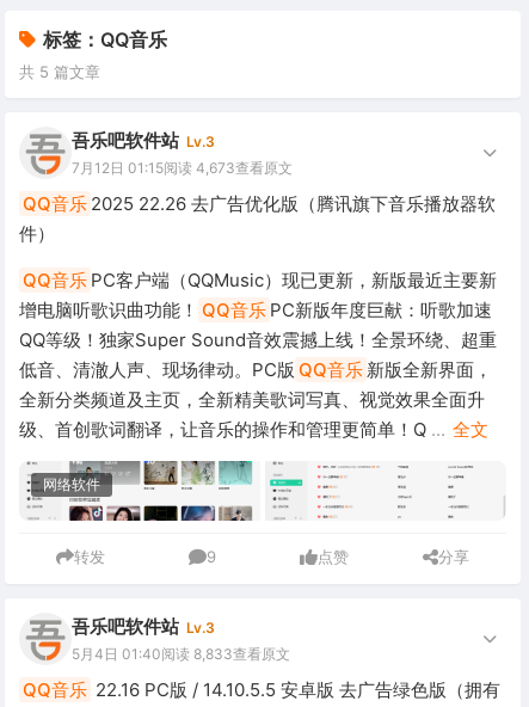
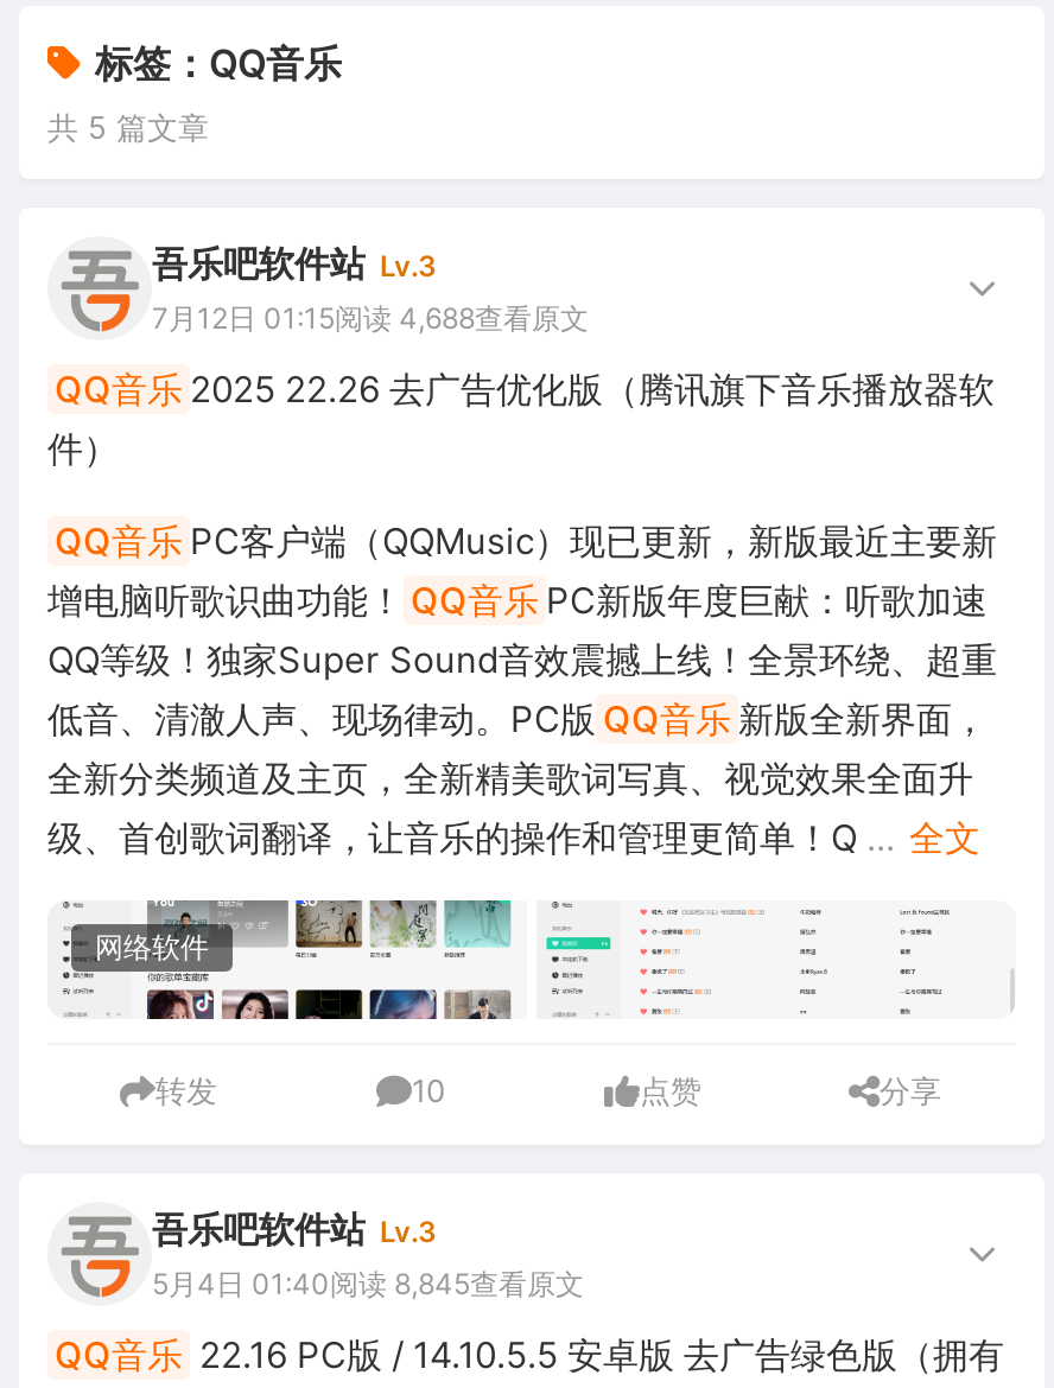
[72,159,293,177] 7月12日 01:15阅读 4,673查看原文 -> [152,300,589,336] 7月12日 01:15阅读 4,688查看原文
[206,547,216,566] 9 -> [412,1071,445,1109] 10
[72,645,290,663] 5月4日 01:40阅读 8,833查看原文 -> [152,1266,584,1301] 5月4日 01:40阅读 8,845查看原文

